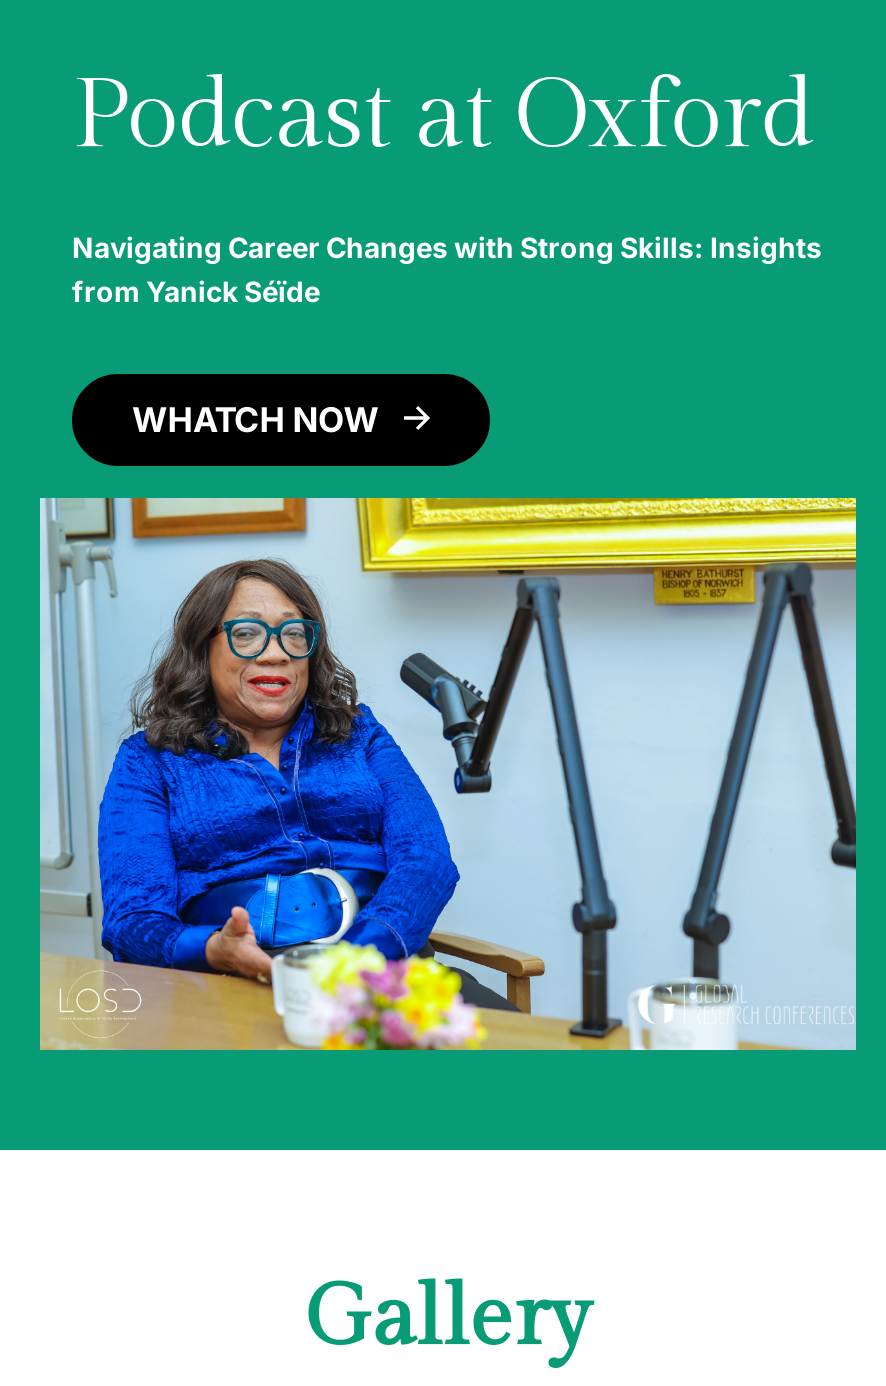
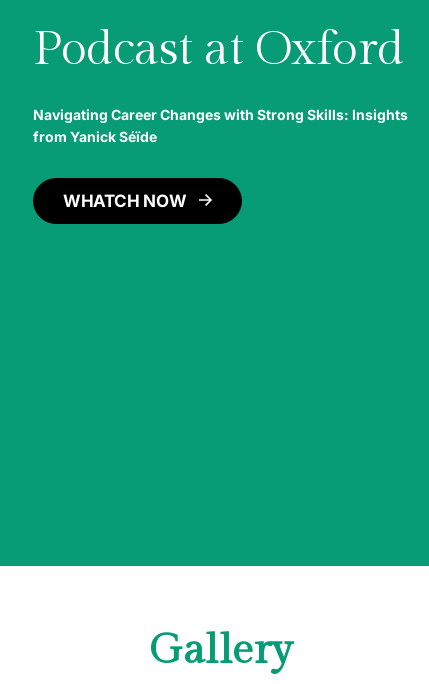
[38,496,858,1052] [image] -> none

